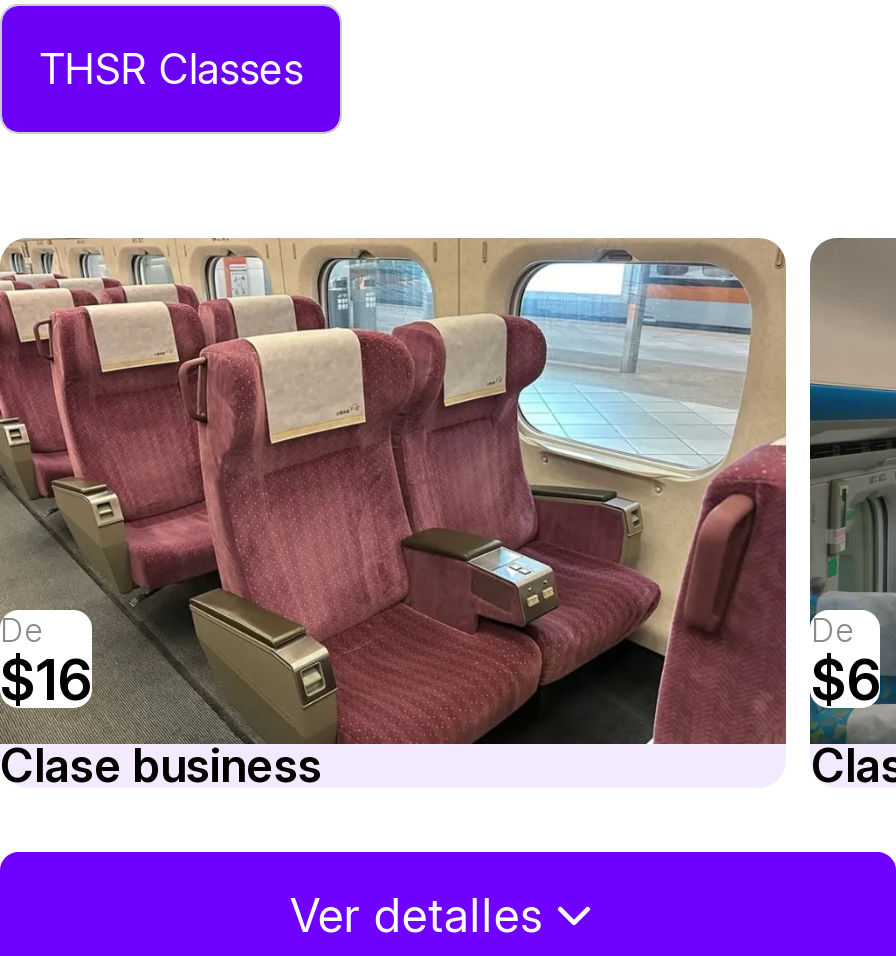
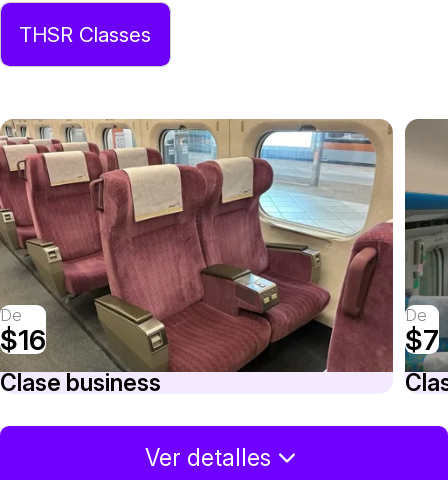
[811,647,881,715] $6 -> [405,323,439,357] $7

